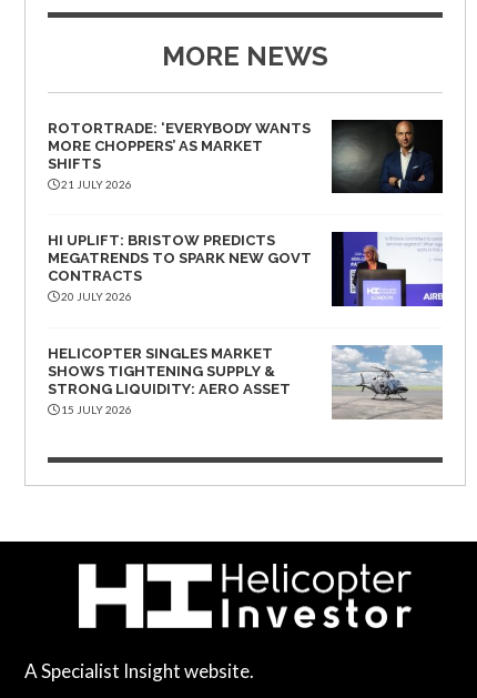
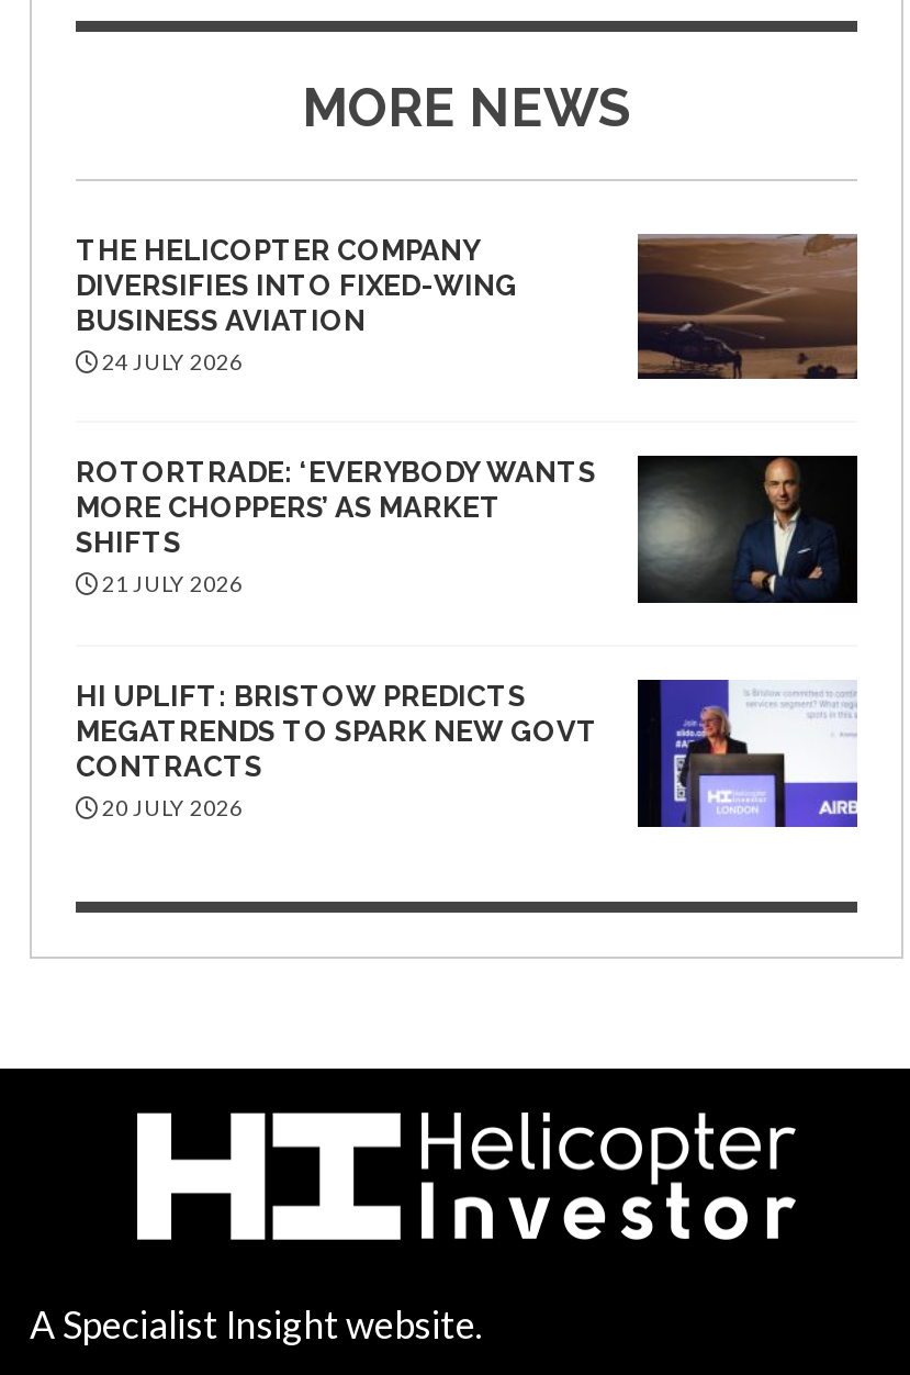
none -> [76,233,517,374] THE HELICOPTER COMPANY | DIVERSIFIES INTO FIXED-WING | BUSINESS AVIATION | 24 JULY 2026
none -> [636,232,860,381] [image]
moved [48,118,438,303] -> [76,454,849,820]: [image] | ROTORTRADE: ‘EVERYBODY WANTS | MORE CHOPPERS’ AS MARKET | ... | CONTRACTS | 20 JULY 2026
[48,344,443,421] [image] | HELICOPTER SINGLES MARKET | SHOWS TIGHTENING SUPPLY & | STRONG LIQUIDITY: AERO ASSET | 15 JULY 2026 -> none

